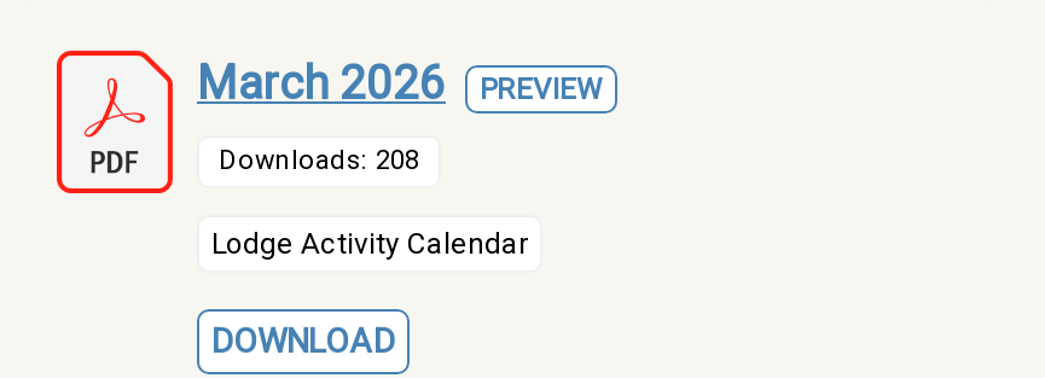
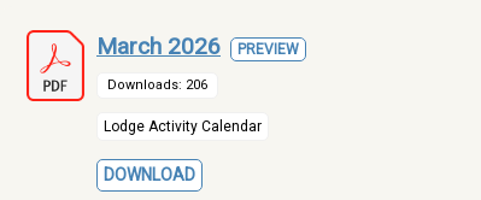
[219,145,419,176] Downloads: 208 -> [107,77,207,93] Downloads: 206

